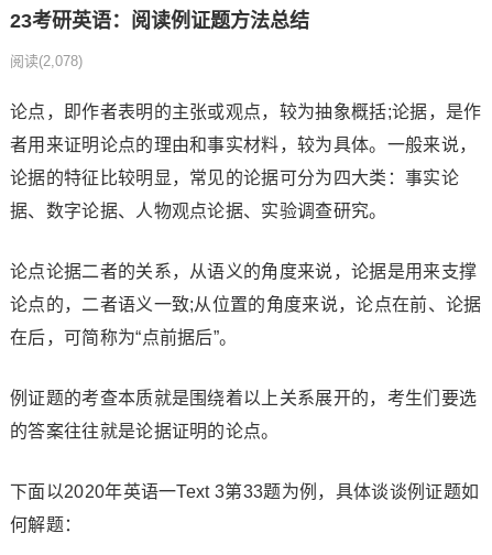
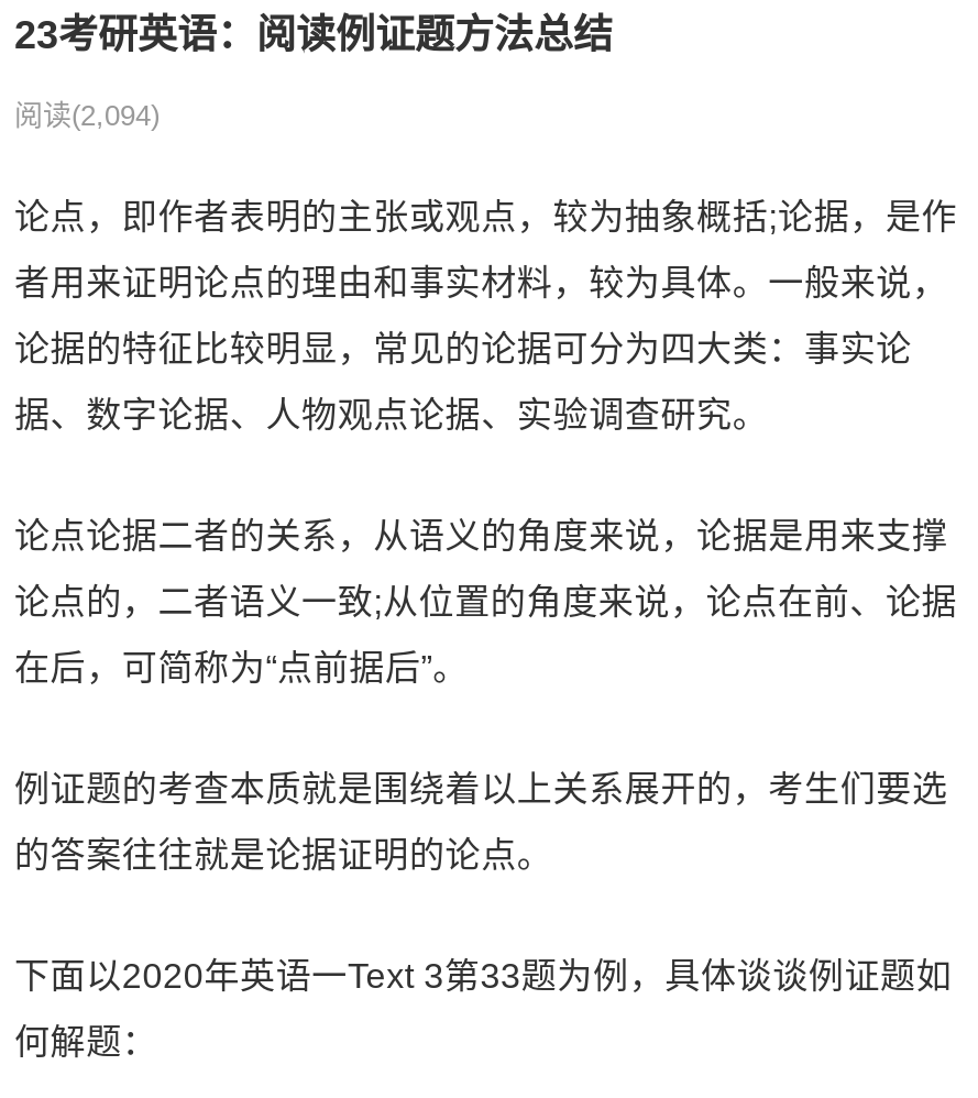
[10,53,83,69] 阅读(2,078) -> [14,99,160,132] 阅读(2,094)

